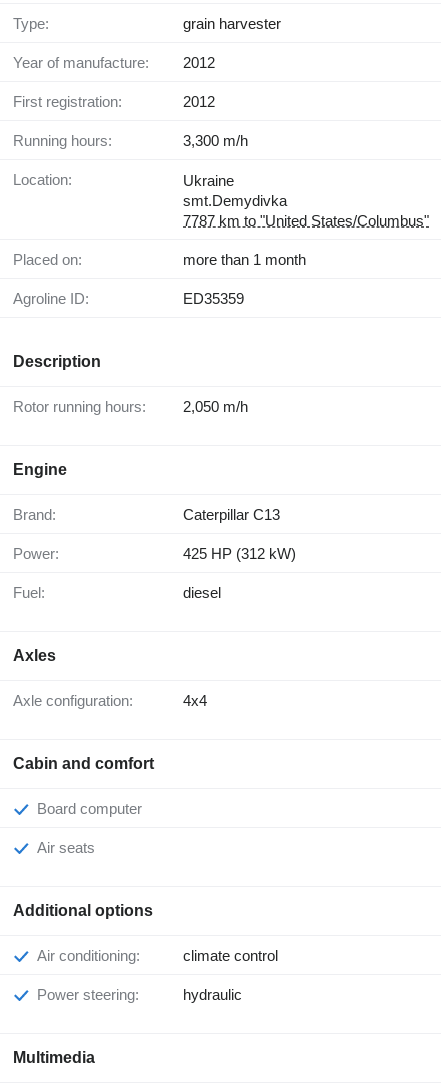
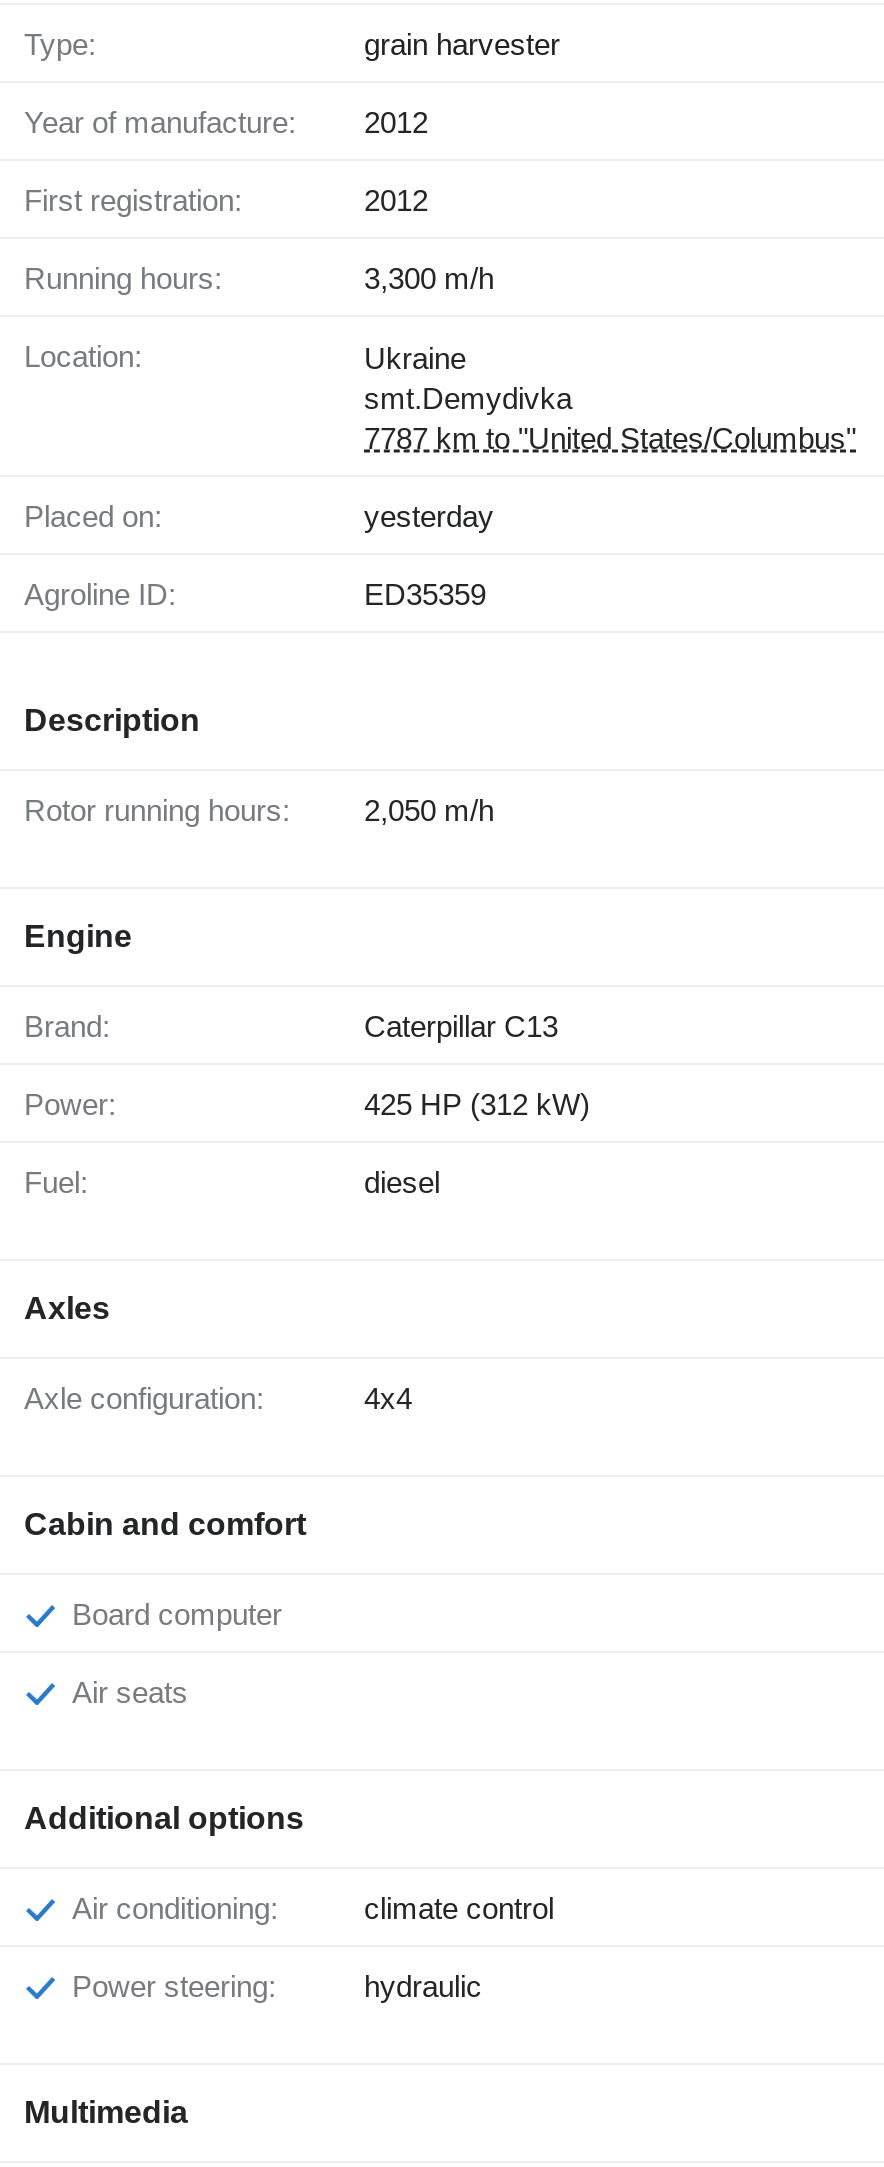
[183,251,306,268] more than 1 month -> [364,499,494,533] yesterday

